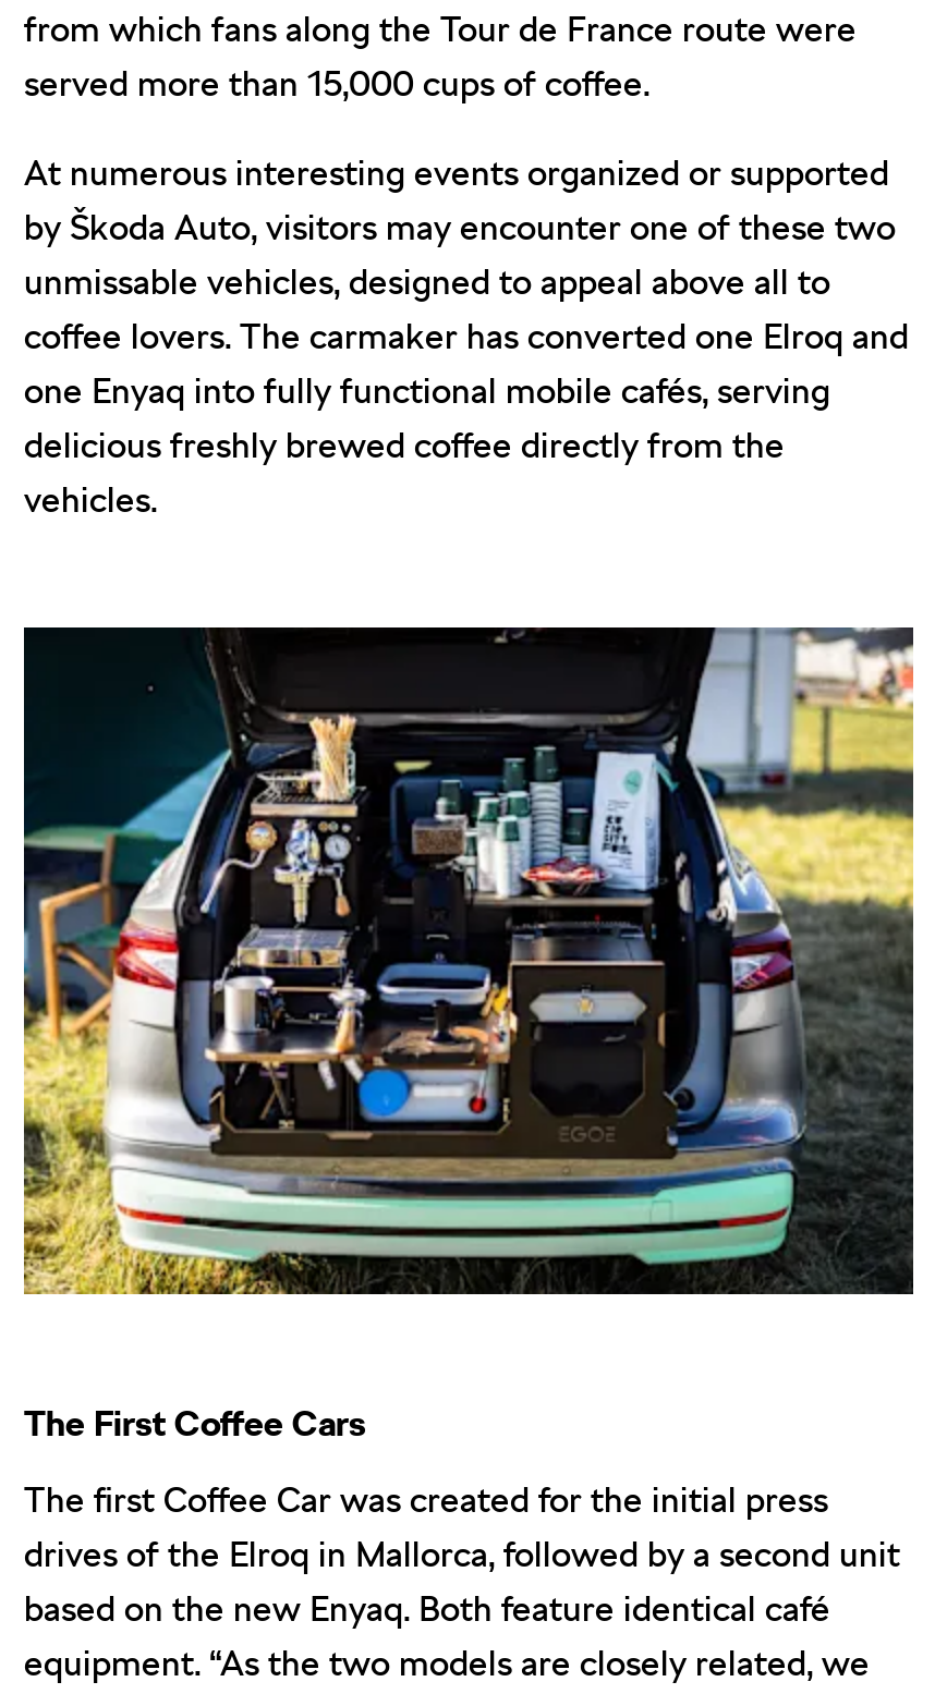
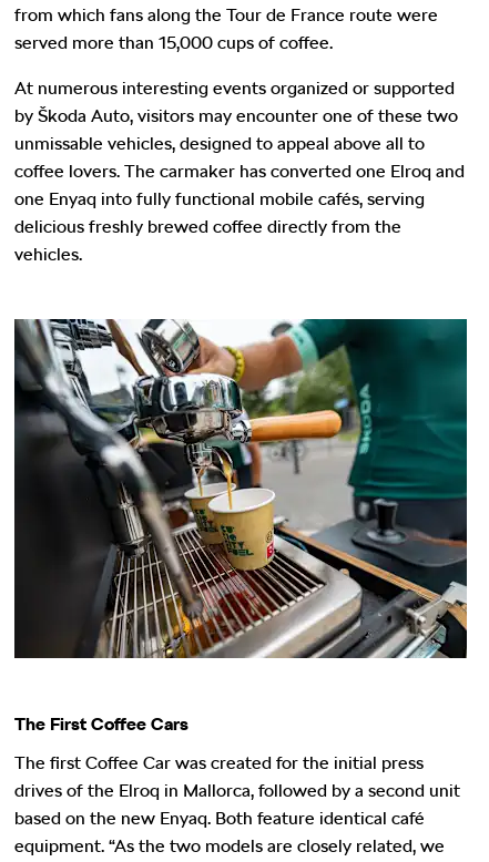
[22,625,915,1296] [image] -> [13,318,468,659] [image]

